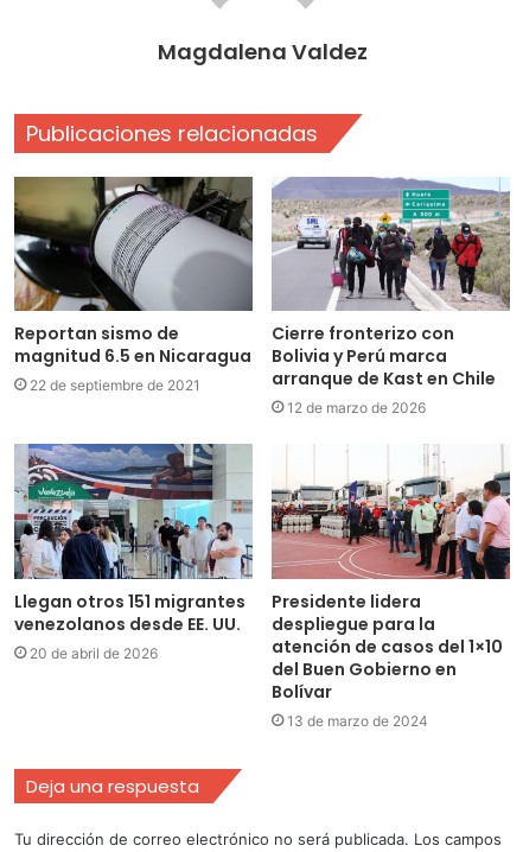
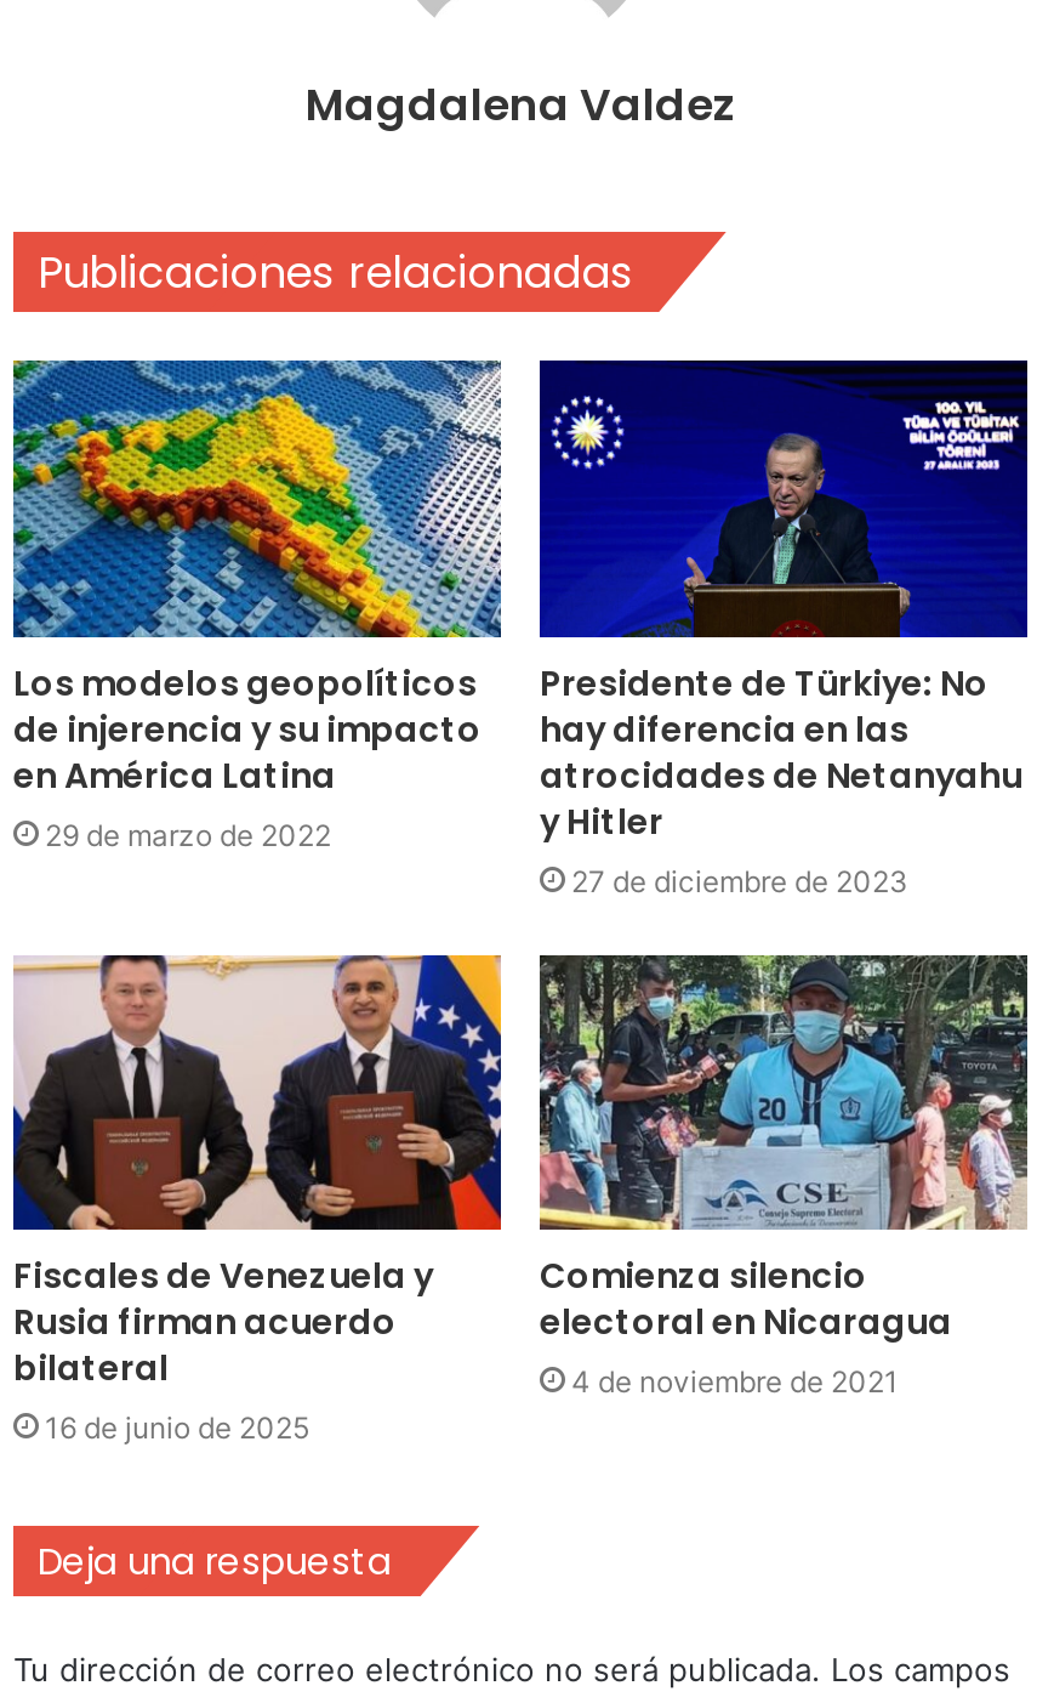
[13,176,253,394] [image] | Reportan sismo de | magnitud 6.5 en Nicaragua | 22 de septiembre de 2021 -> [11,357,501,853] [image] | Los modelos geopolíticos | de injerencia y su impacto | en América Latina | 29 de marzo de 2022
[270,177,511,417] [image] | Cierre fronterizo con | Bolivia y Perú marca | arranque de Kast en Chile | 12 de marzo de 2026 -> [537,357,1030,899] [image] | Presidente de Türkiye: No | hay diferencia en las | atrocidades de Netanyahu | y Hitler | 27 de diciembre de 2023
[13,443,253,580] [image] -> [13,908,503,1141] [image]
[272,445,510,729] [image] | Presidente lidera | despliegue para la | atención de casos del 1×10 | del Buen Gobierno en | Bolívar | 13 de marzo de 2024 -> [540,935,1030,1400] [image] | Comienza silencio | electoral en Nicaragua | 4 de noviembre de 2021
[14,589,245,662] Llegan otros 151 migrantes | venezolanos desde EE. UU. | 20 de abril de 2026 -> [13,1252,433,1446] Fiscales de Venezuela y | Rusia firman acuerdo | bilateral | 16 de junio de 2025

